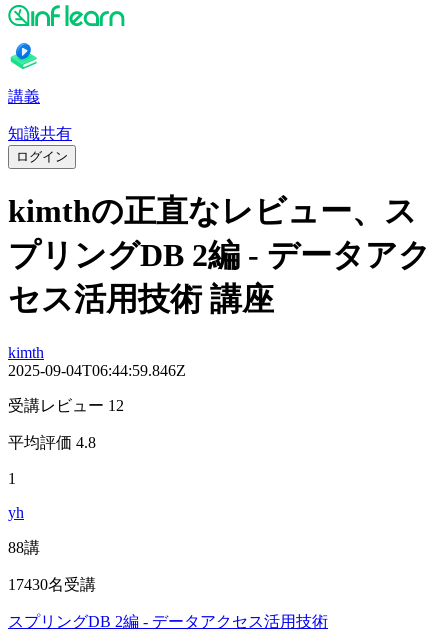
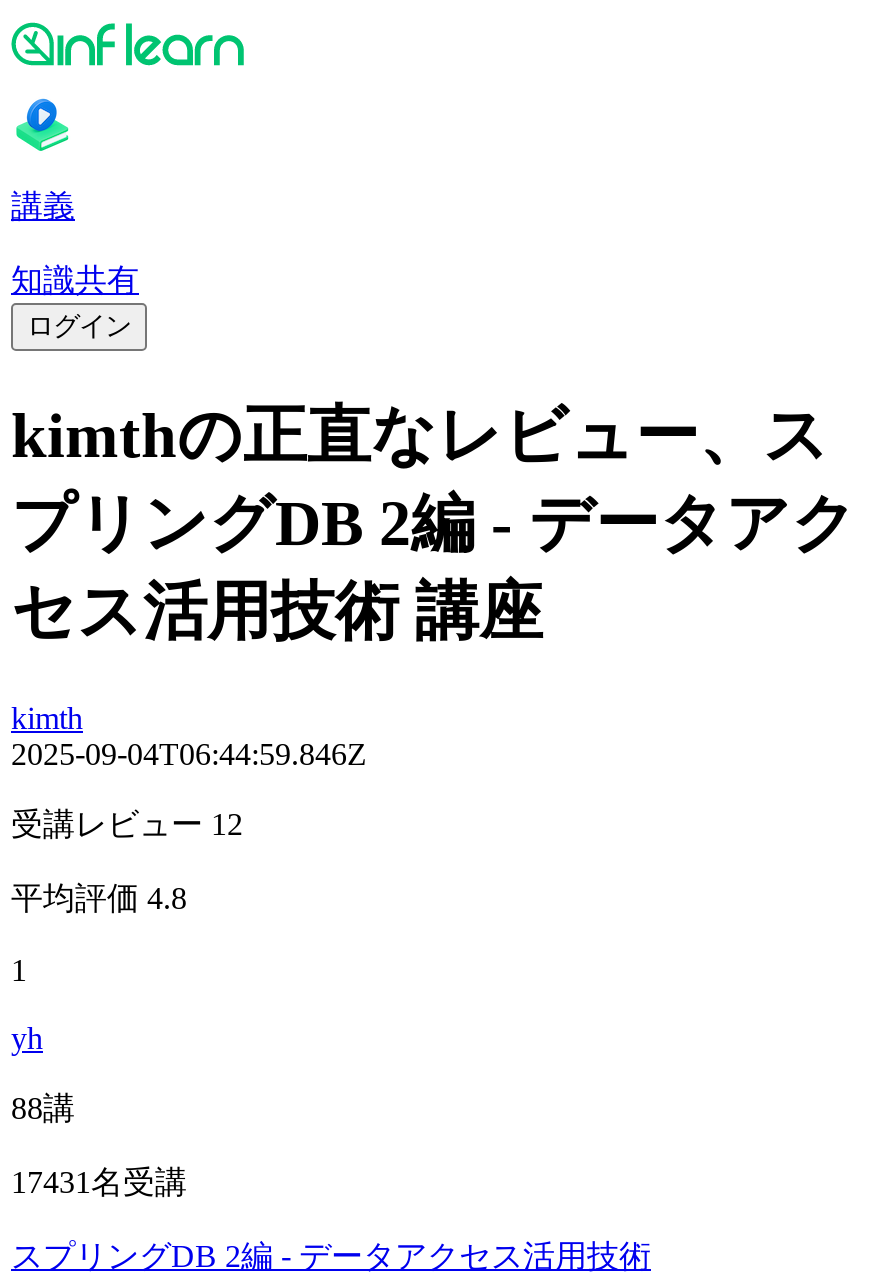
[8,576,96,593] 17430名受講 -> [11,1165,187,1199] 17431名受講

